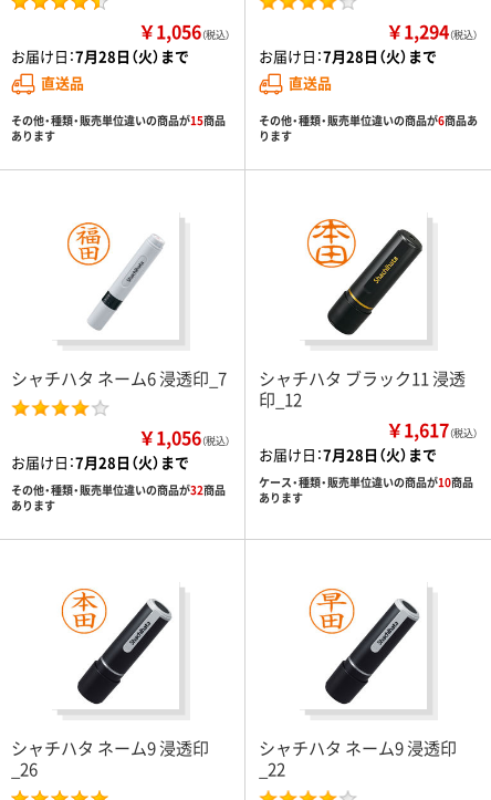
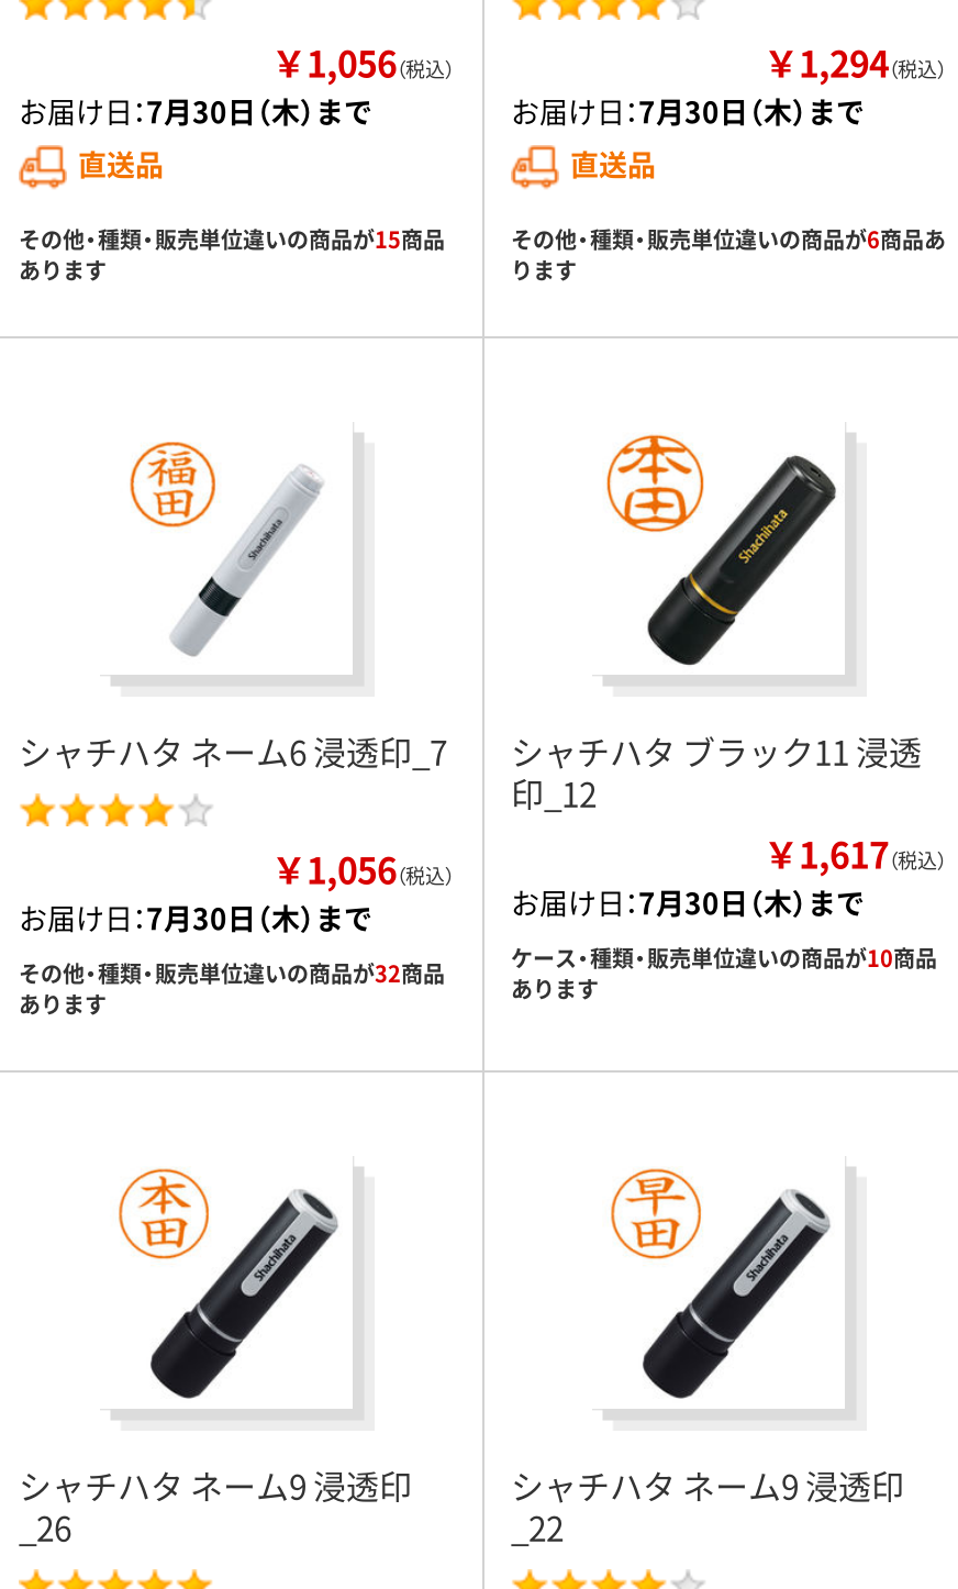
[11,45,189,66] お届け日：7月28日（火）まで -> [19,89,372,131] お届け日：7月30日（木）まで
[259,45,437,66] お届け日：7月28日（火）まで -> [511,89,865,131] お届け日：7月30日（木）まで
[259,443,437,464] お届け日：7月28日（火）まで -> [511,880,865,922] お届け日：7月30日（木）まで
[11,451,189,472] お届け日：7月28日（火）まで -> [19,896,372,938] お届け日：7月30日（木）まで

